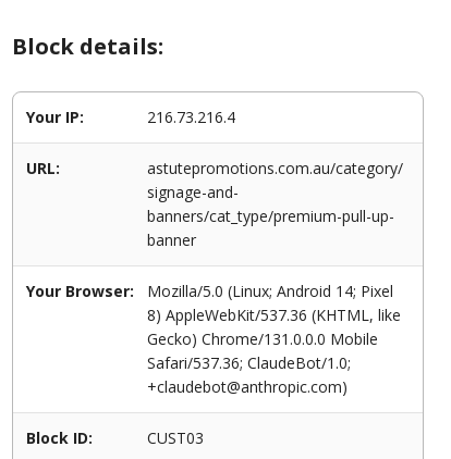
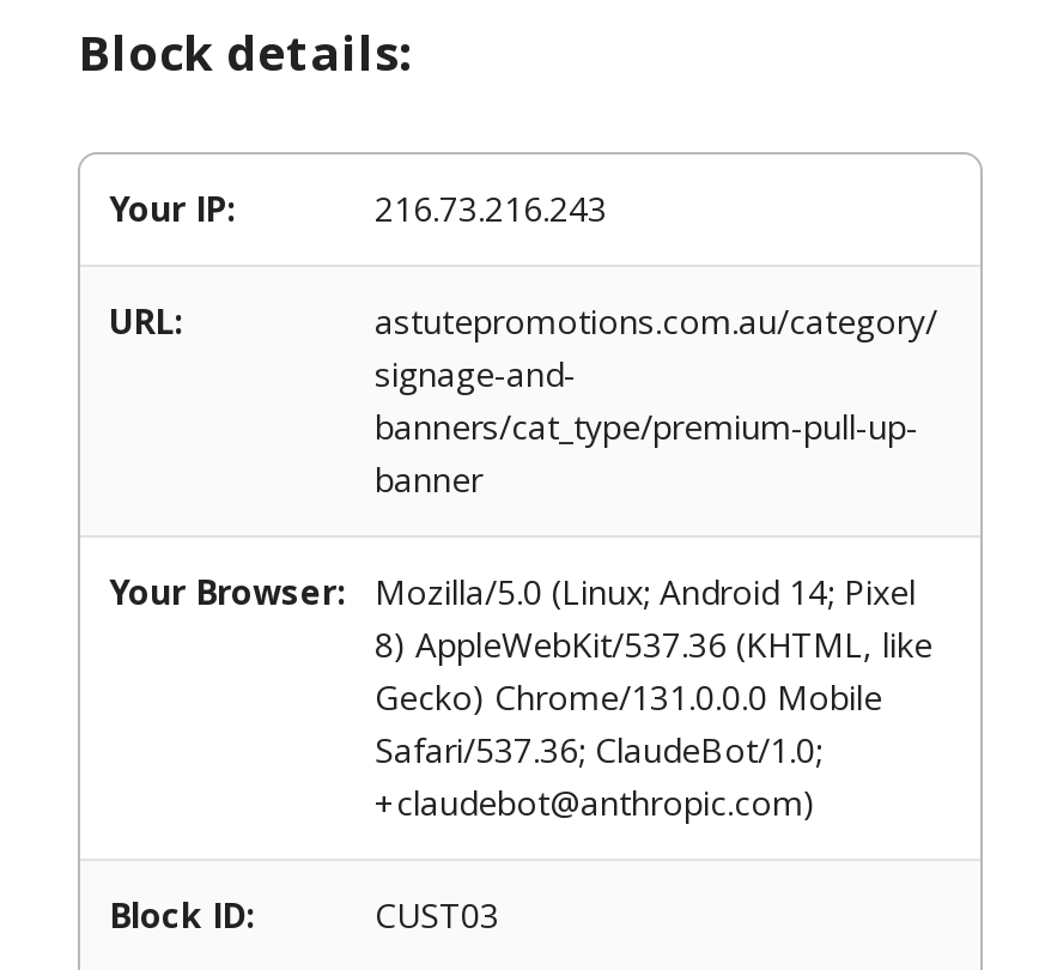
[147,107,235,127] 216.73.216.4 -> [375,186,607,231] 216.73.216.243

